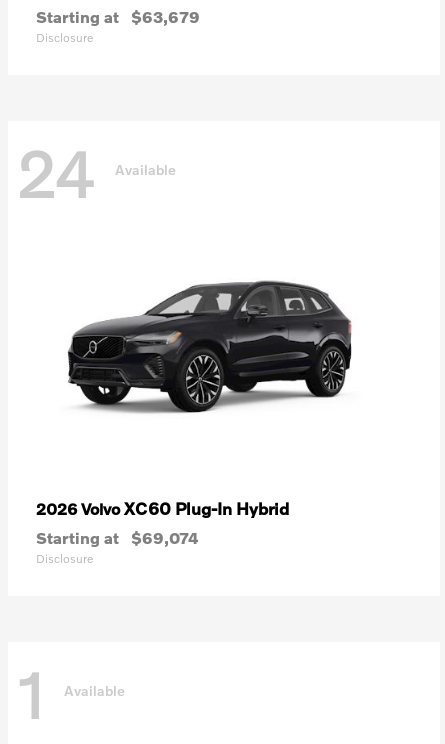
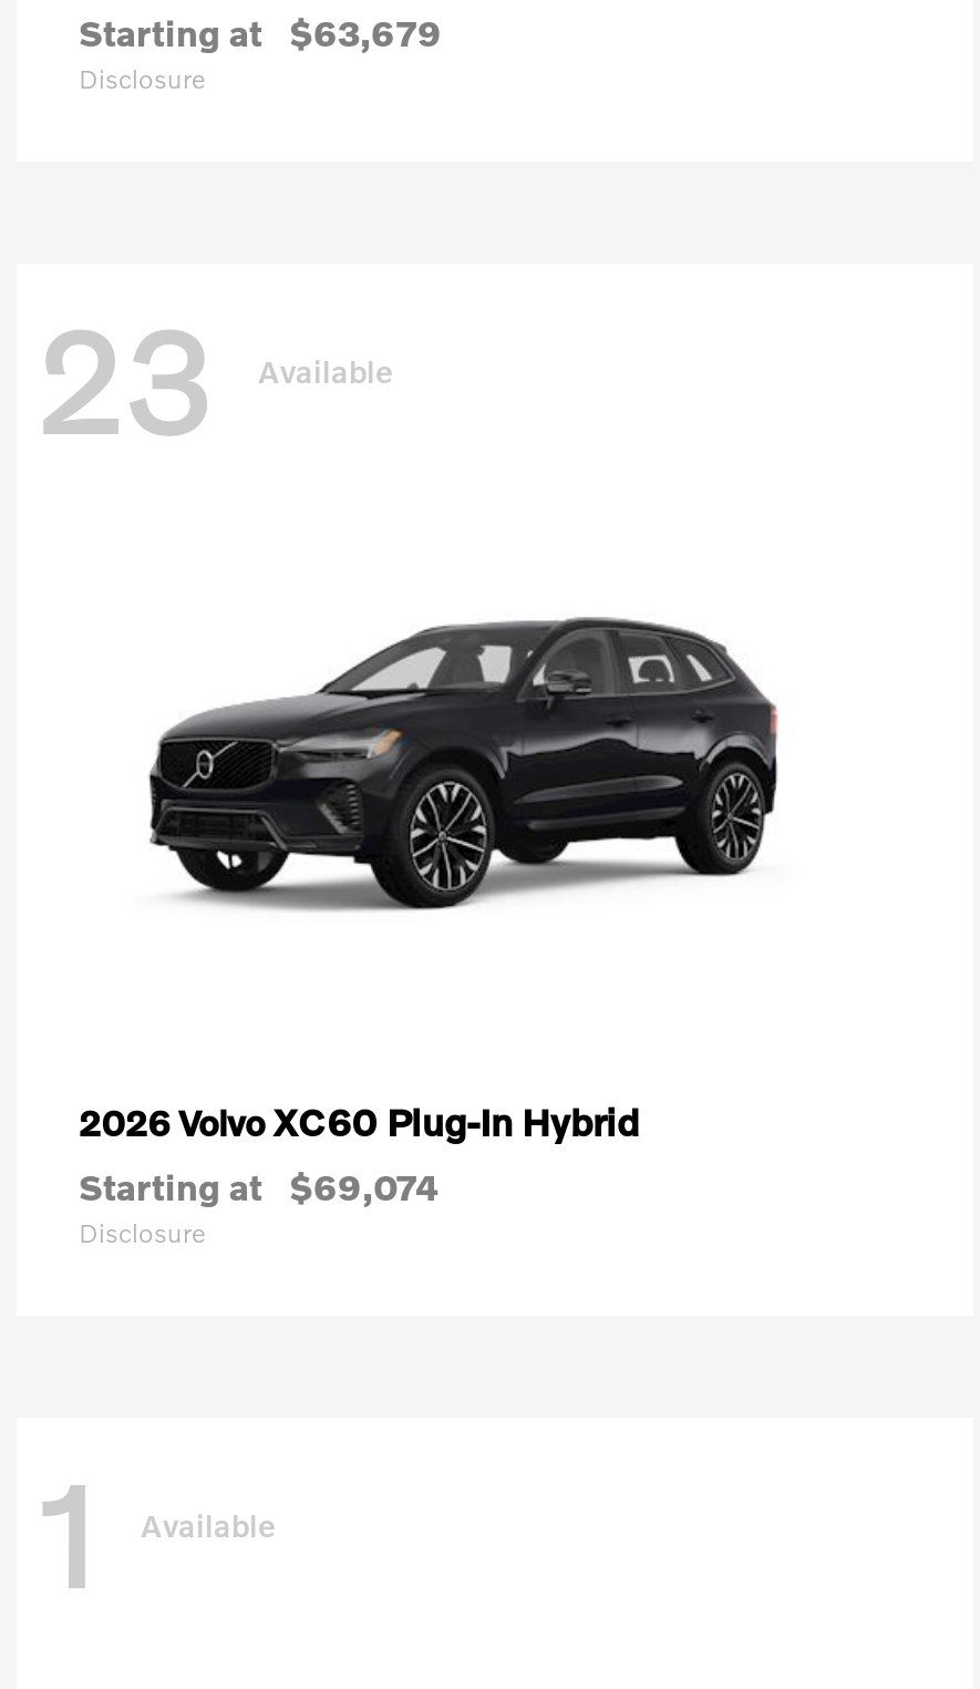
[16,135,176,212] 24 Available -> [34,294,393,465] 23 Available

